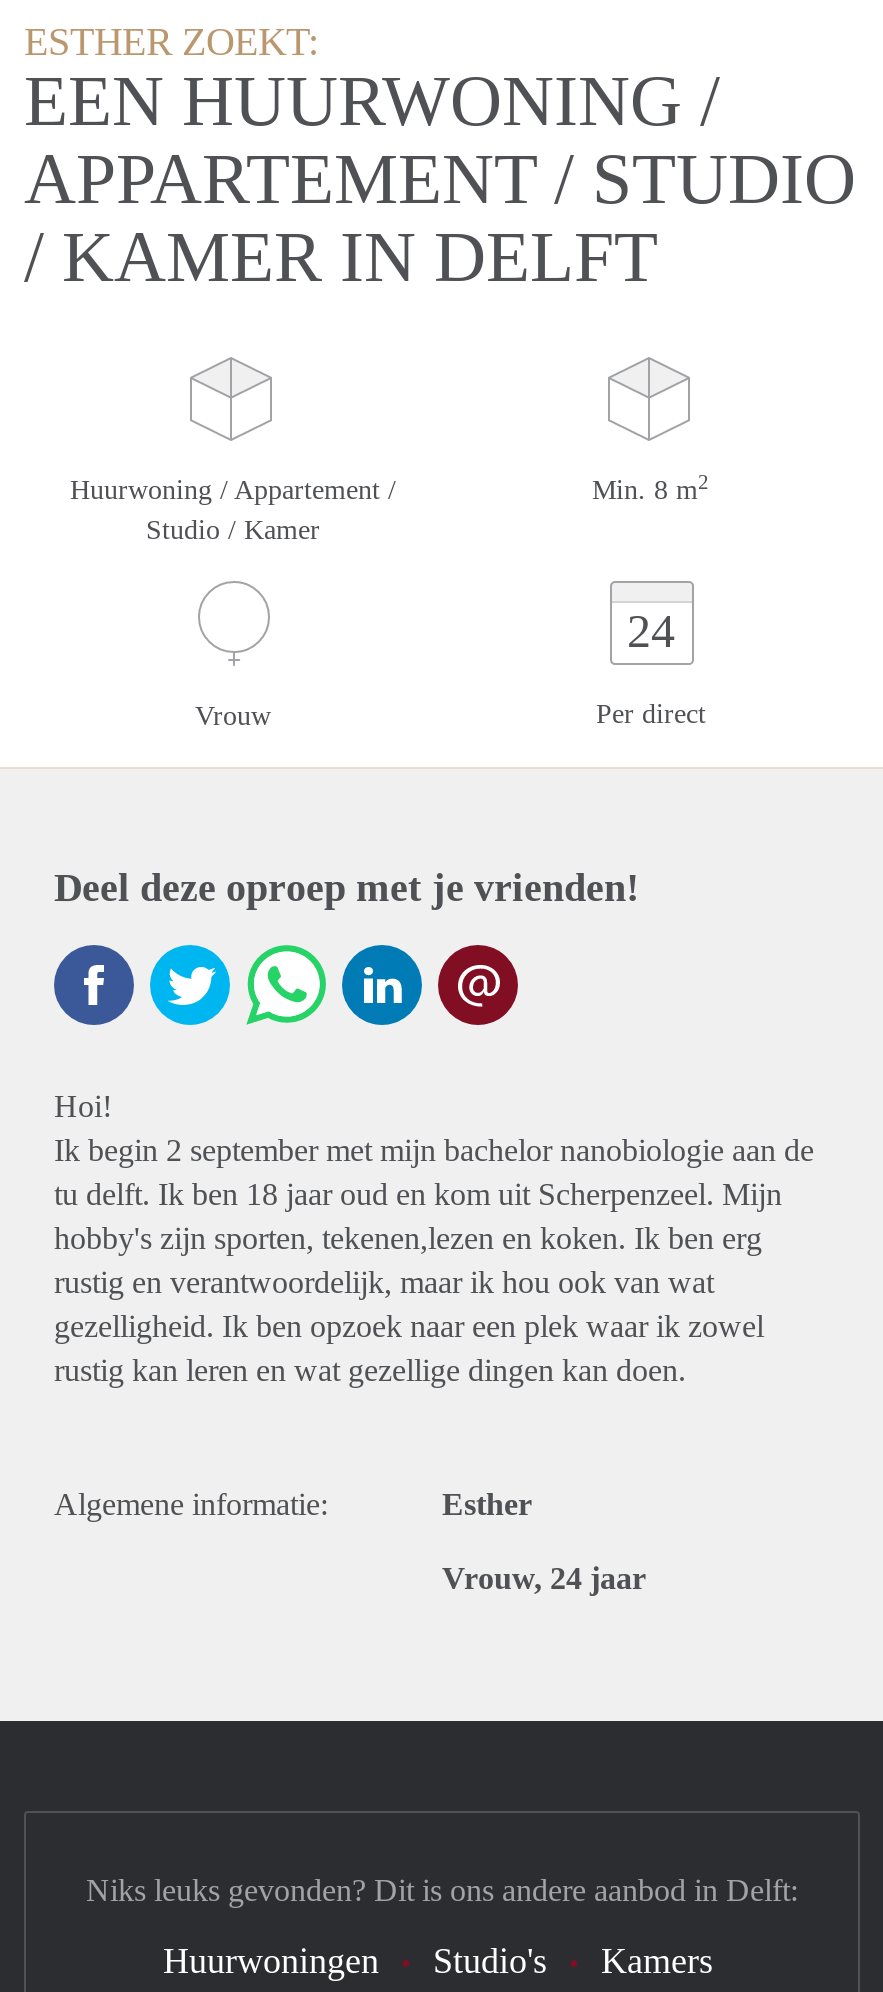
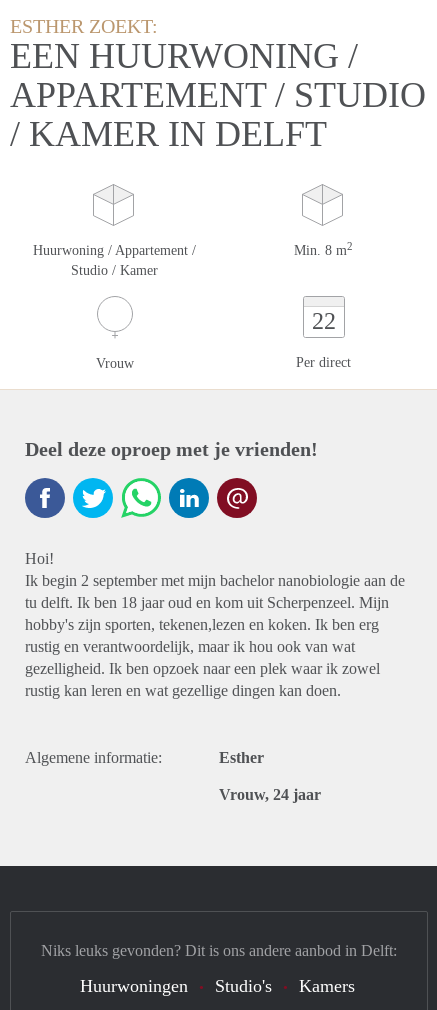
[627,605,675,657] 24 -> [311,308,335,334] 22

